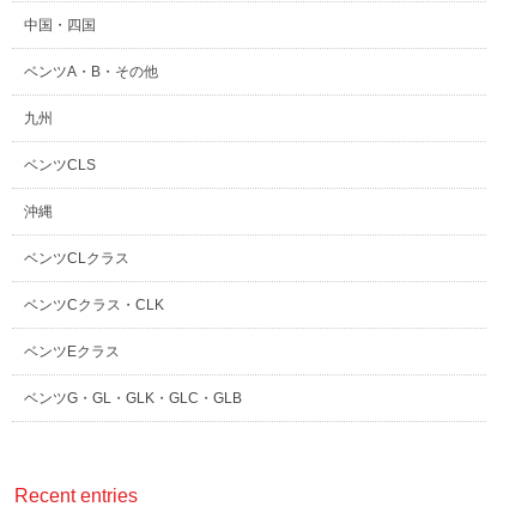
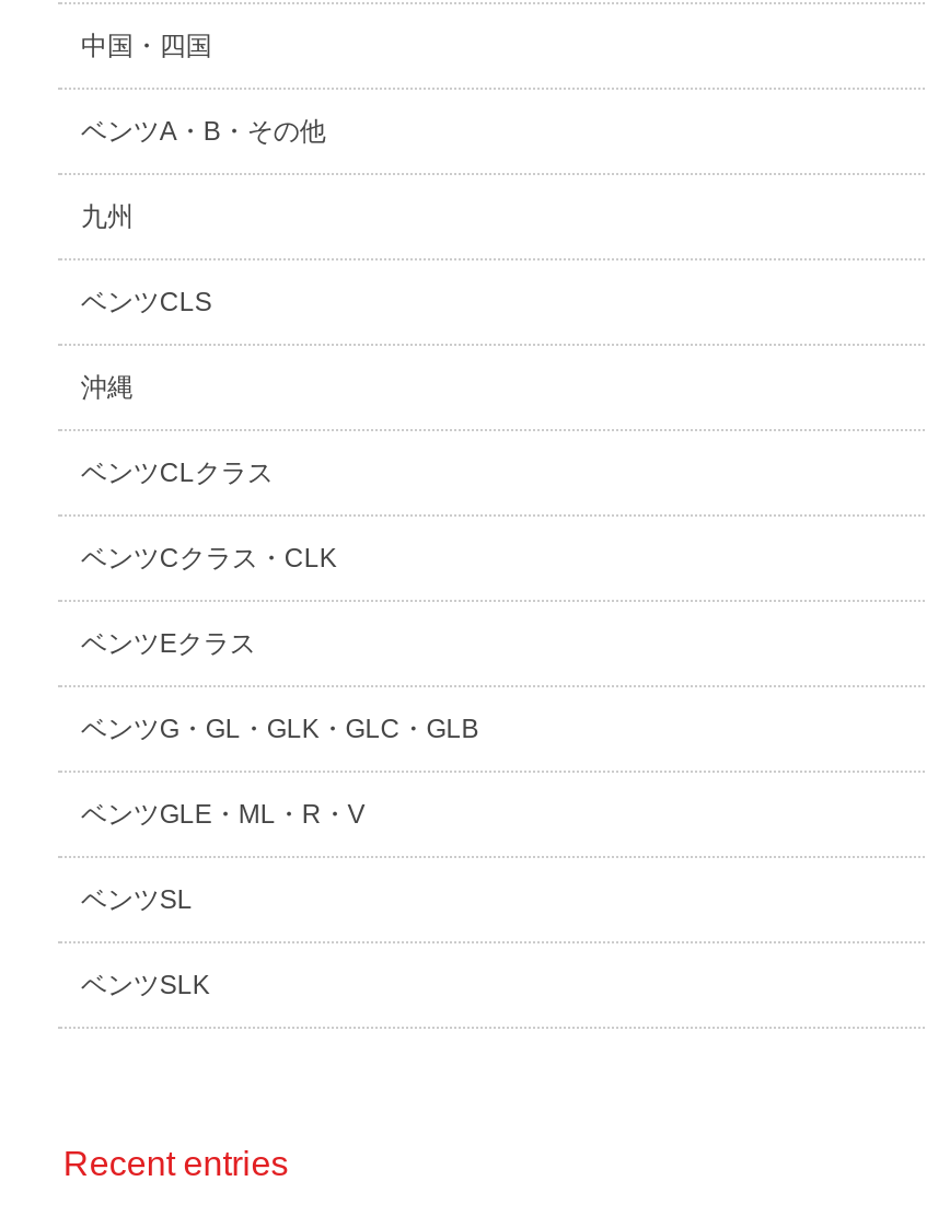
none -> [81,799,365,1000] ベンツGLE・ML・R・V | ベンツSL | ベンツSLK

